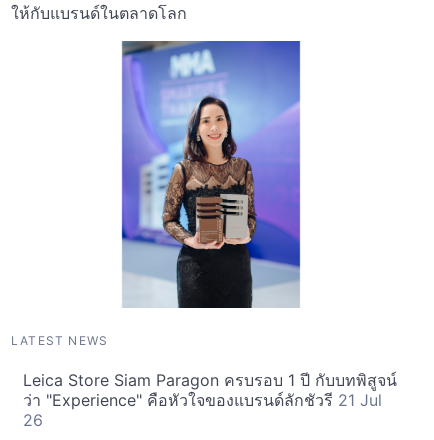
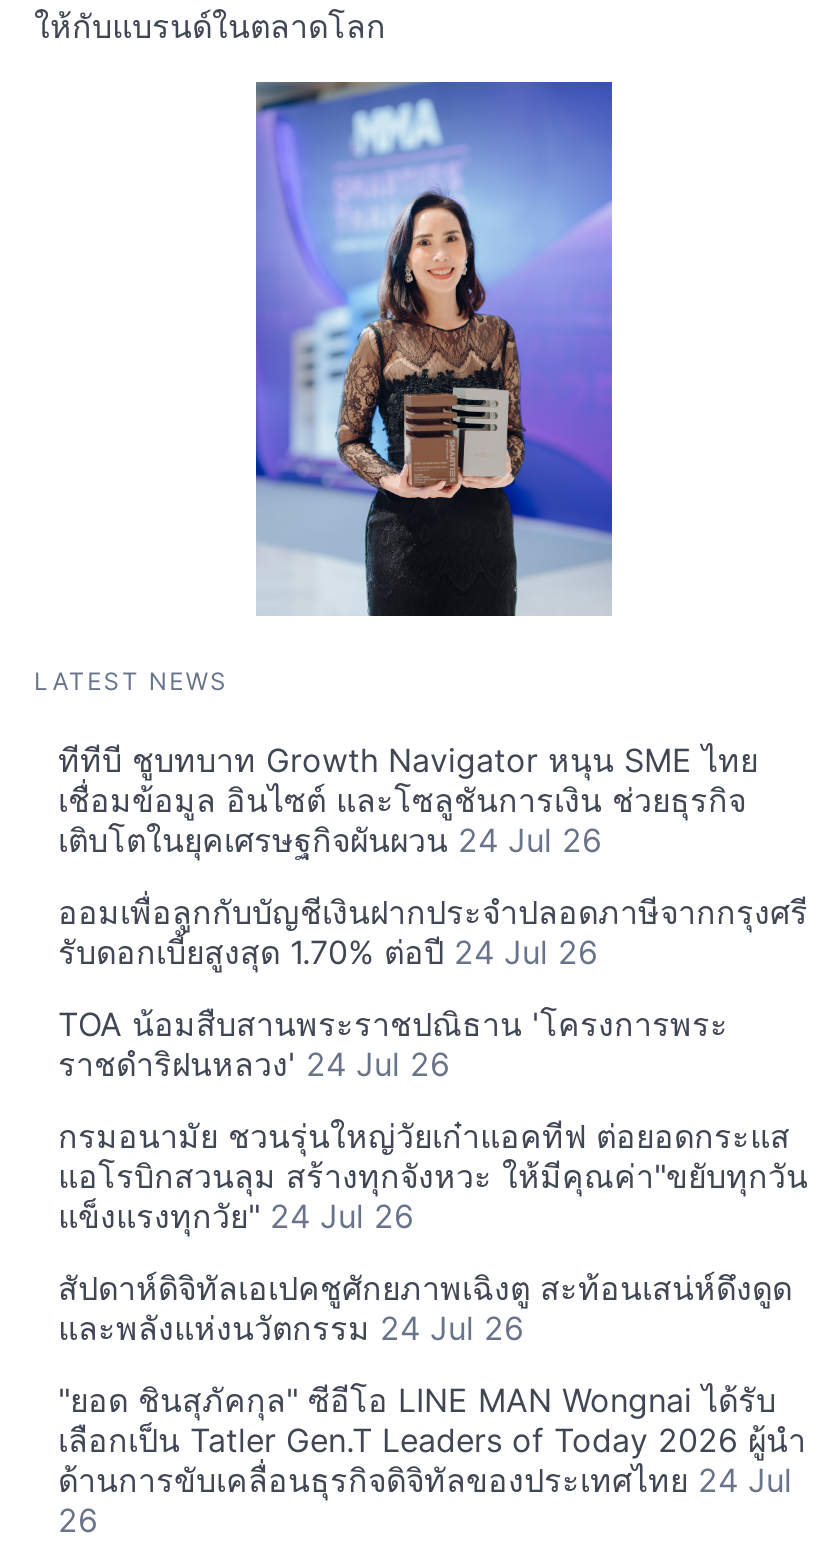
[23,370,397,410] Leica Store Siam Paragon ครบรอบ 1 ปี กับบทพิสูจน์ | ว่า "Experience" คือหัวใจของแบรนด์ลักชัวรี21 Jul -> [58,739,808,1499] ทีทีบี ชูบทบาท Growth Navigator หนุน SME ไทย | เชื่อมข้อมูล อินไซต์ และโซลูชันการเงิน ช่วยธุรกิจ | เติบโตในยุคเศรษฐกิจผันผวน24 Jul 26 | ออมเพื่อลูกกับบัญชีเงินฝากประจำปลอดภาษีจากกรุงศรี | รับดอกเบี้ยสูงสุด 1.70% ต่อปี24 Jul 26 | TOA น้อมสืบสานพระราชปณิธาน 'โครงการพระ | ราชดำริฝนหลวง' 24 Jul 26 | กรมอนามัย ชวนรุ่นใหญ่วัยเก๋าแอคทีฟ ต่อยอดกระแส | แอโรบิกสวนลุม สร้างทุกจังหวะ ให้มีคุณค่า"ขยับทุกวัน | แข็งแรงทุกวัย" 24 Jul 26 | สัปดาห์ดิจิทัลเอเปคชูศักยภาพเฉิงตู สะท้อนเสน่ห์ดึงดูด | และพลังแห่งนวัตกรรม24 Jul 26 | "ยอด ชินสุภัคกุล" ซีอีโอ LINE MAN Wongnai ได้รับ | เลือกเป็น Tatler Gen.T Leaders of Today 2026 ผู้นำ | ด้านการขับเคลื่อนธุรกิจดิจิทัลของประเทศไทย24 Jul

